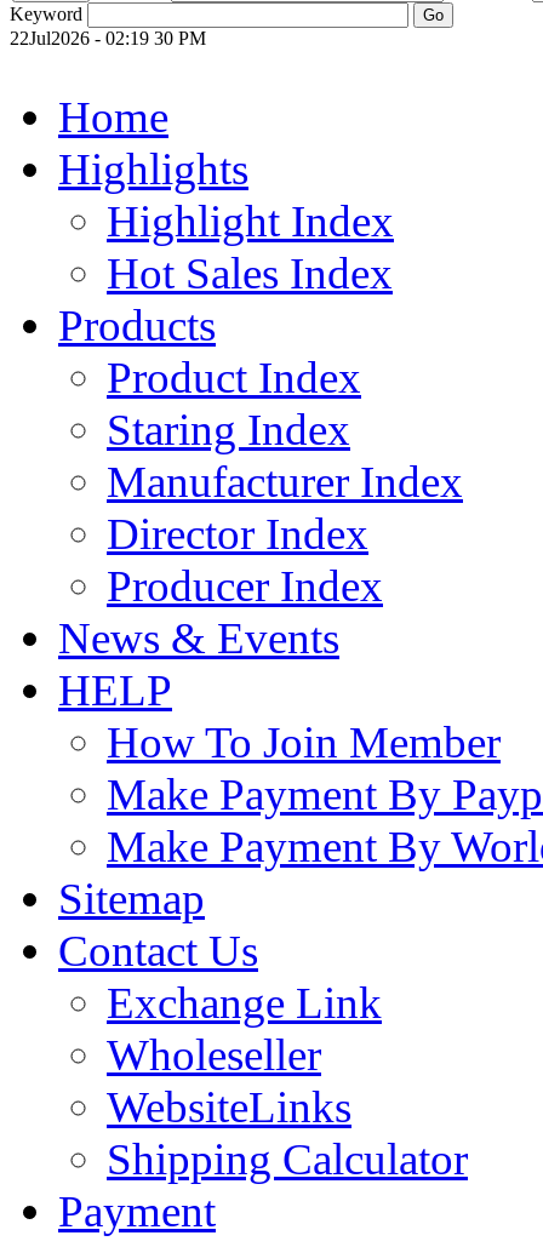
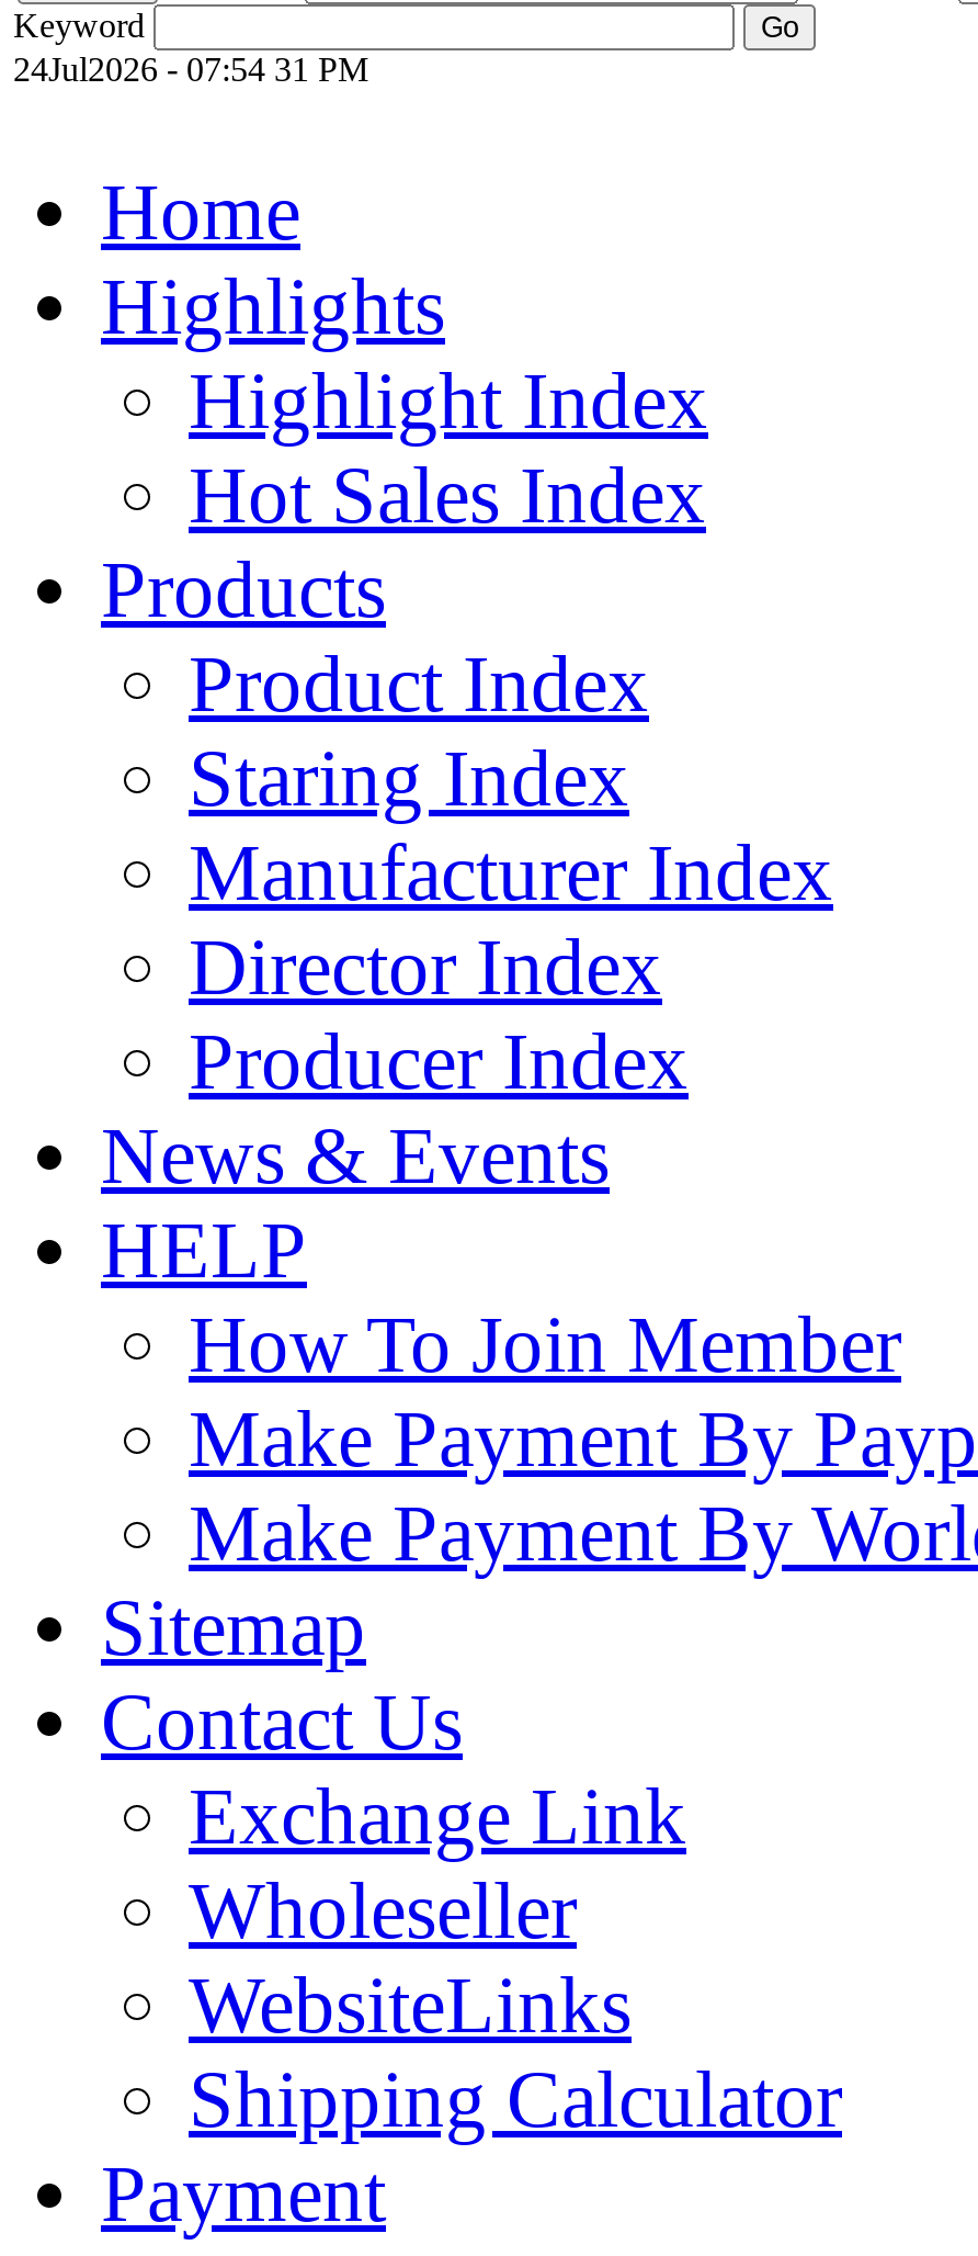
[10,28,206,48] 22Jul2026 - 02:19 30 PM -> [13,50,368,88] 24Jul2026 - 07:54 31 PM

